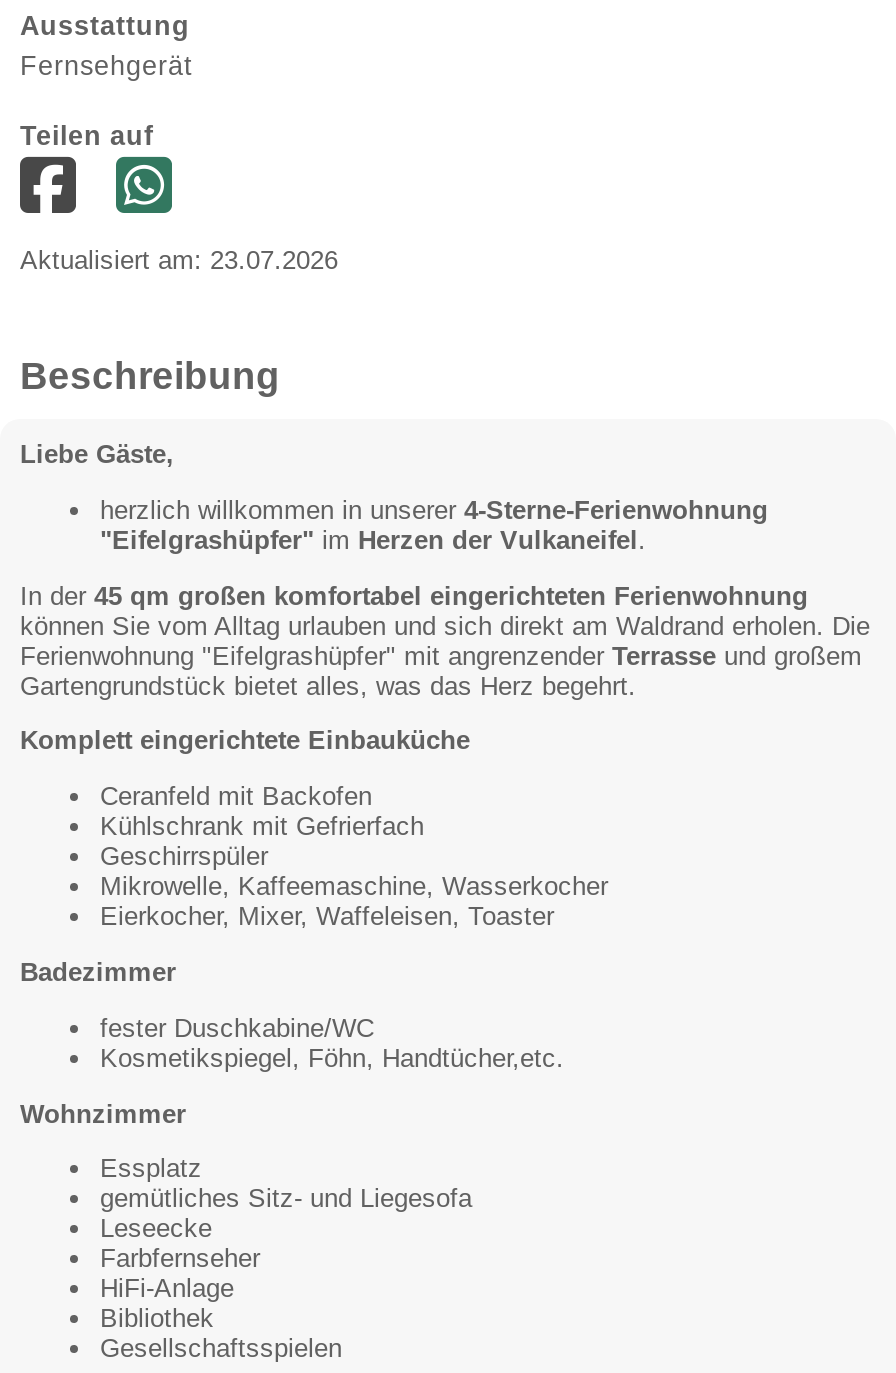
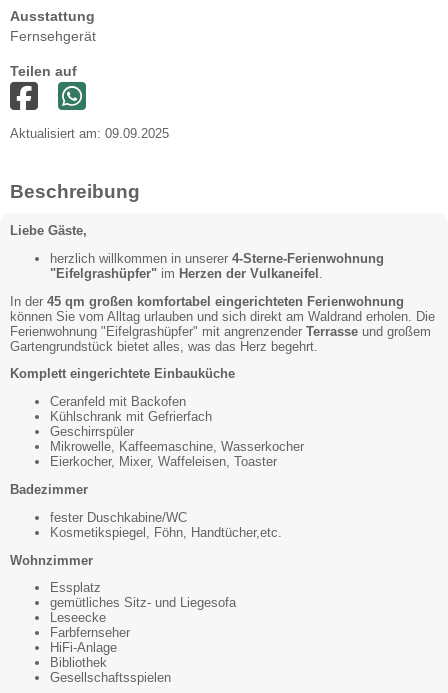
[20,245,338,275] Aktualisiert am: 23.07.2026 -> [10,126,169,141] Aktualisiert am: 09.09.2025

